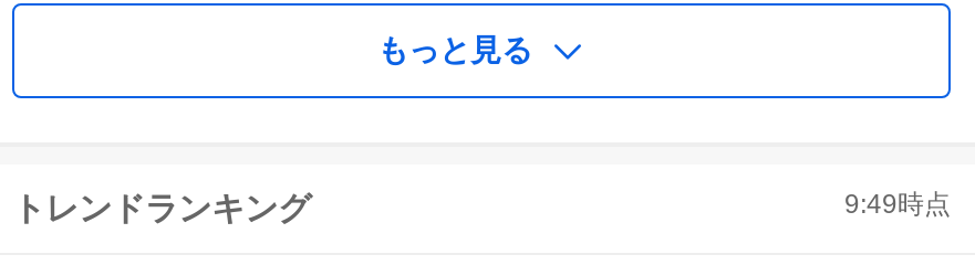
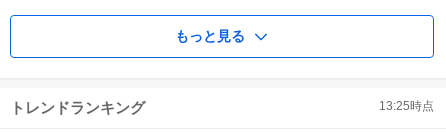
[844,189,951,220] 9:49時点 -> [379,99,434,113] 13:25時点

